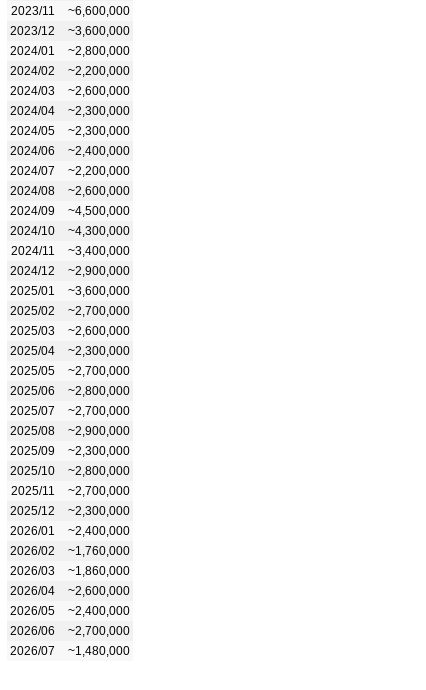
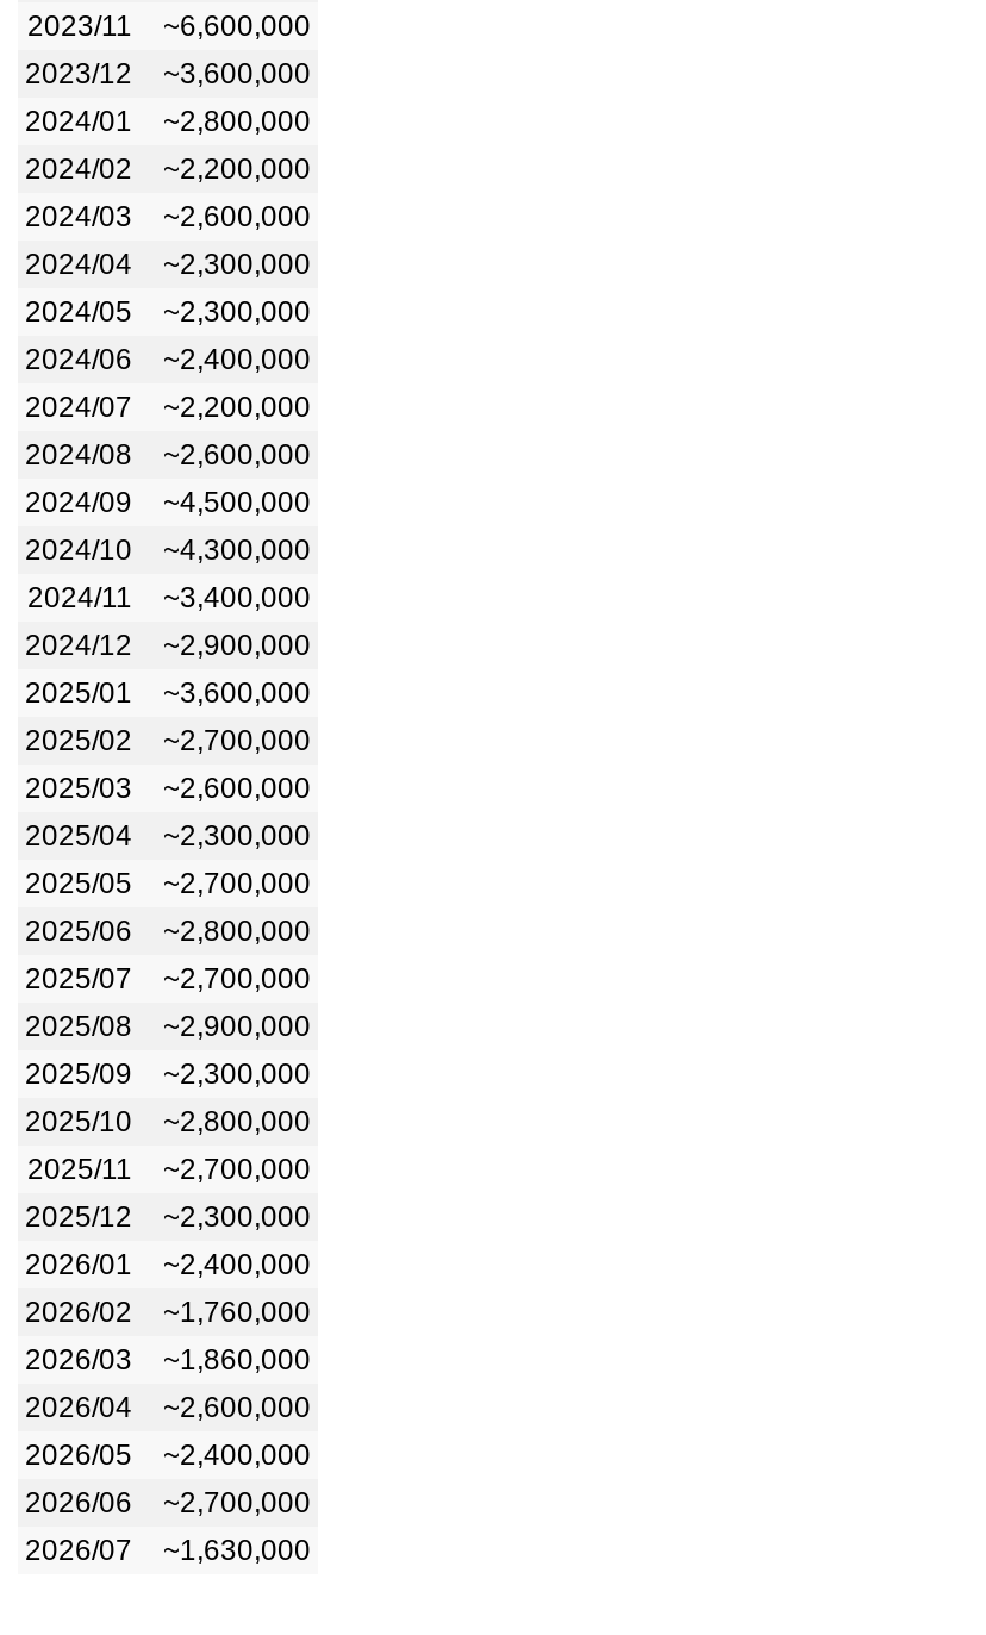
[10,644,130,658] 2026/07 ~1,480,000 -> [25,1533,311,1567] 2026/07 ~1,630,000

